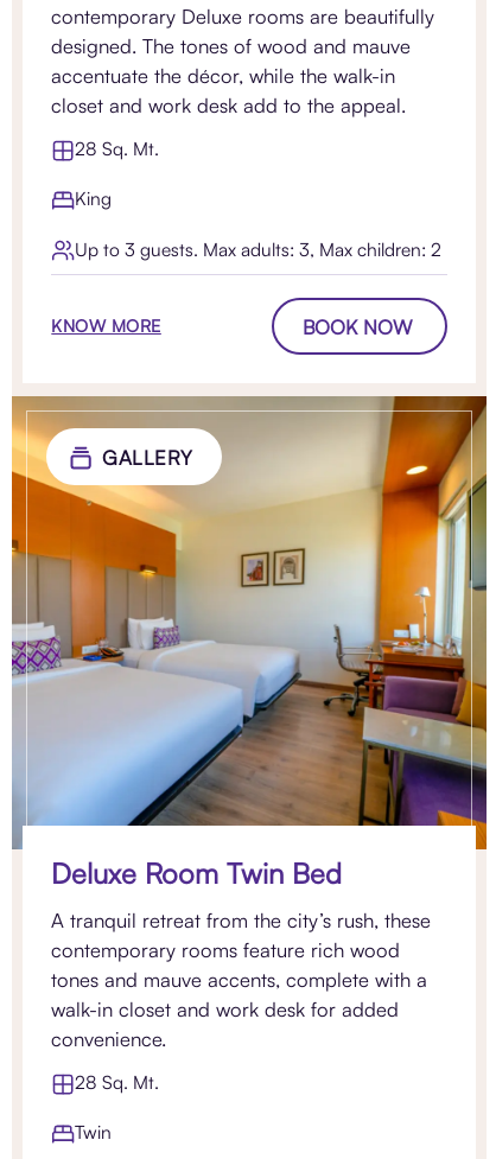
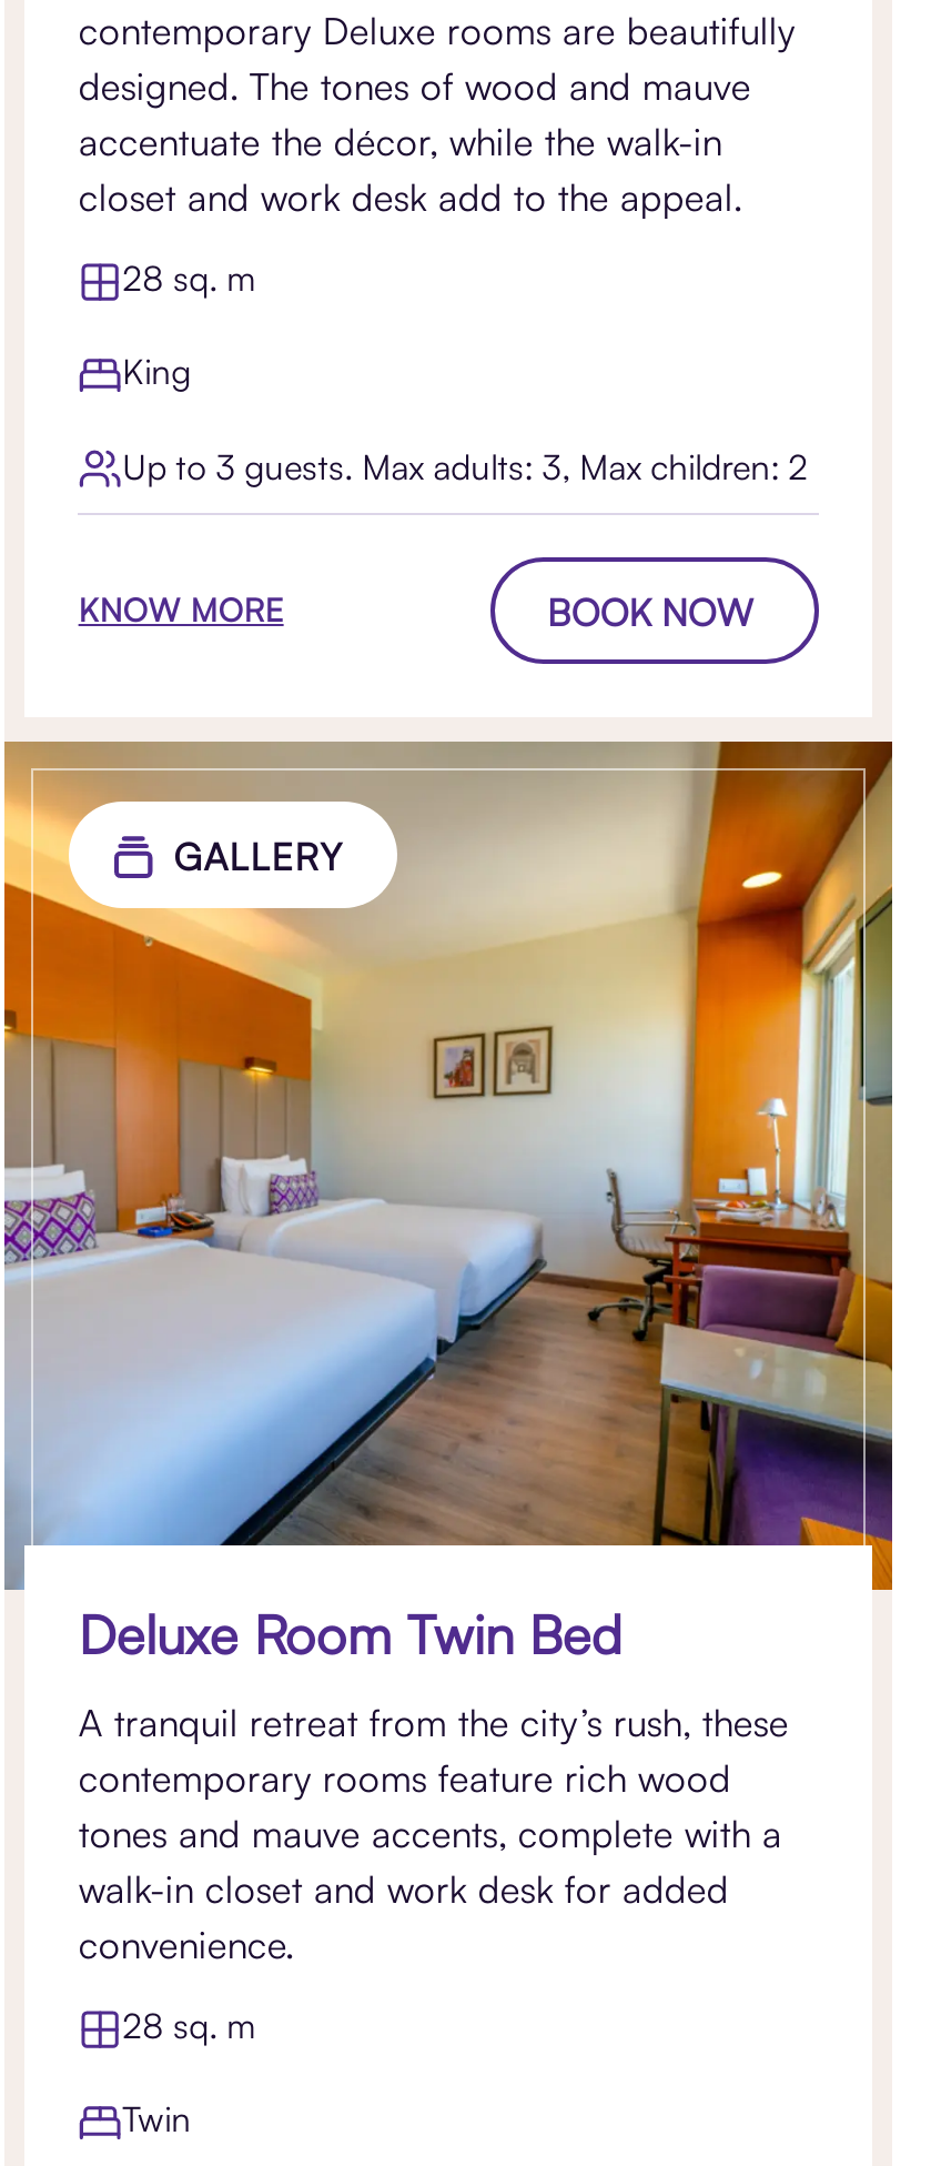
[75,137,159,161] 28 Sq. Mt. -> [122,256,255,300] 28 sq. m
[75,1070,159,1094] 28 Sq. Mt. -> [122,2003,255,2047] 28 sq. m

